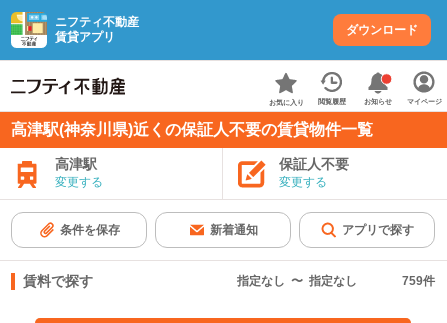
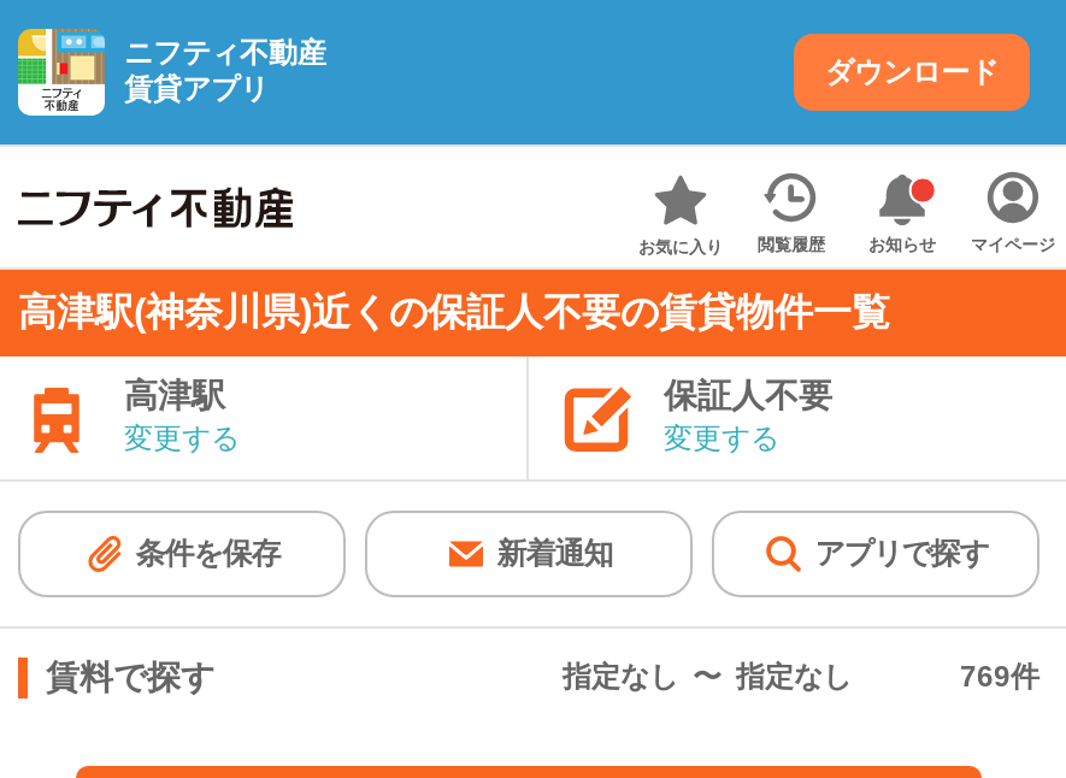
[402,274,435,288] 759件 -> [960,660,1040,694] 769件

